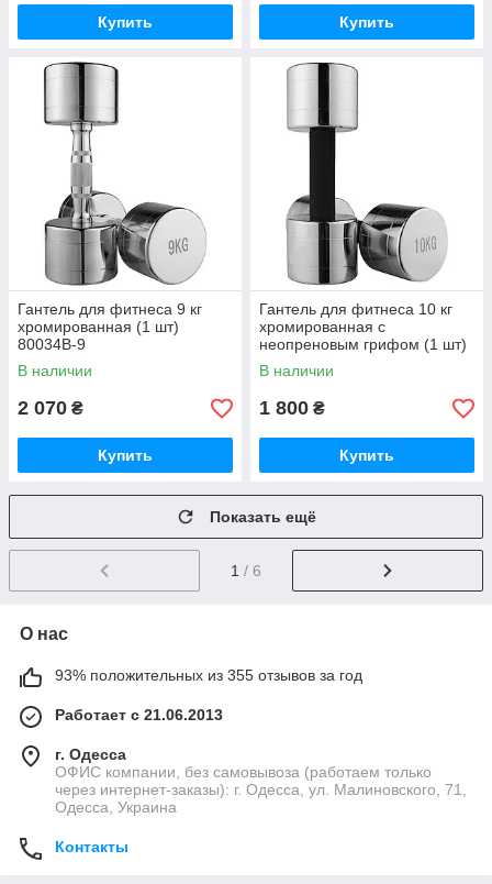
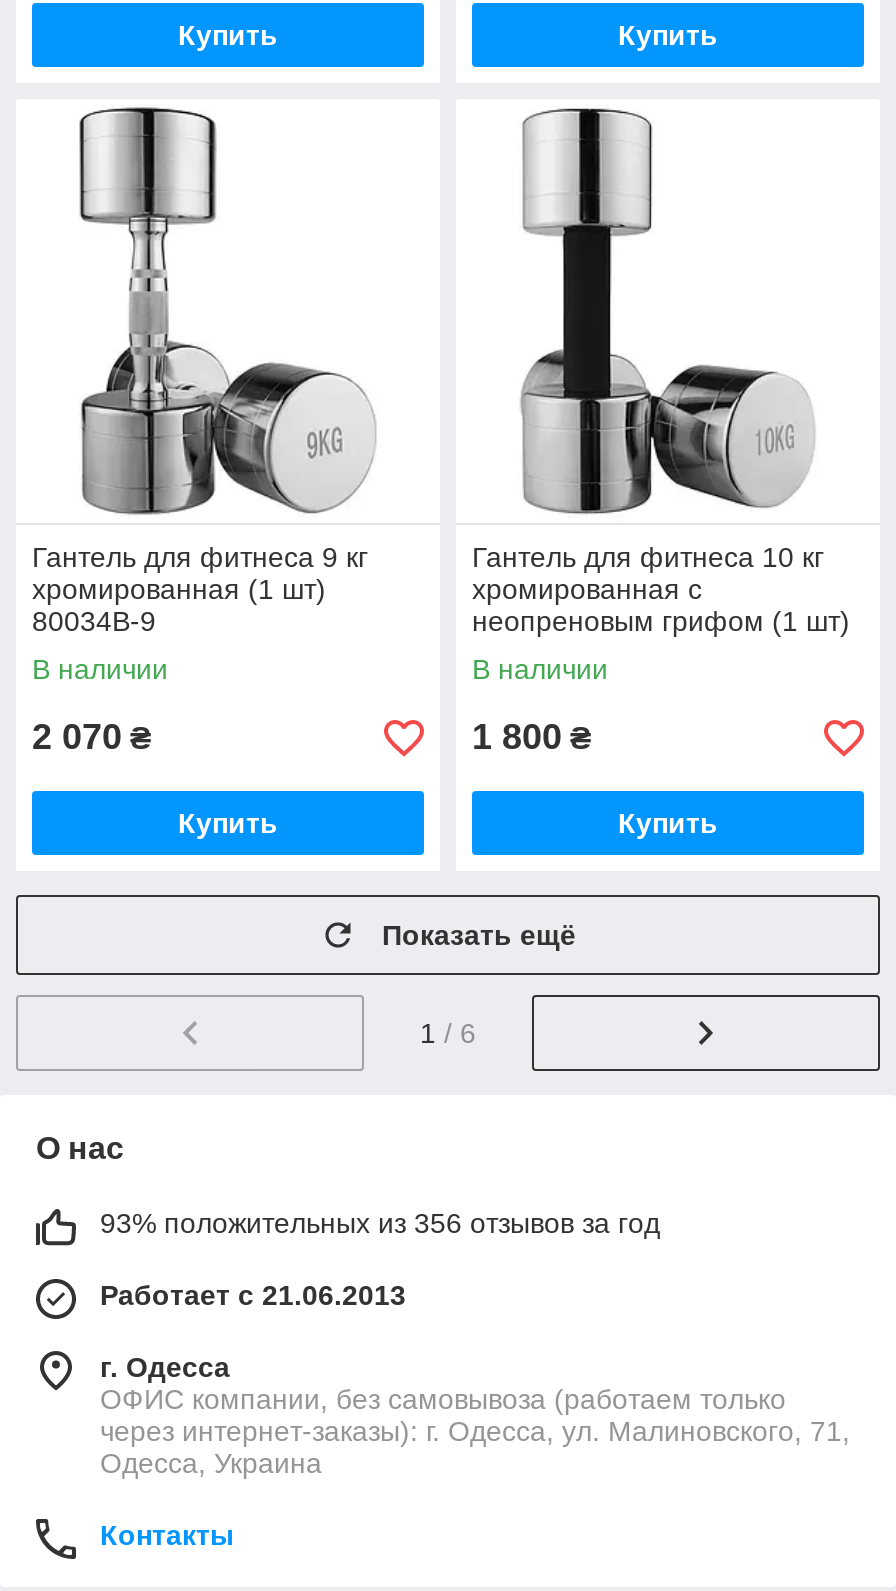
[55,666,362,684] 93% положительных из 355 отзывов за год -> [100,1207,660,1239] 93% положительных из 356 отзывов за год

